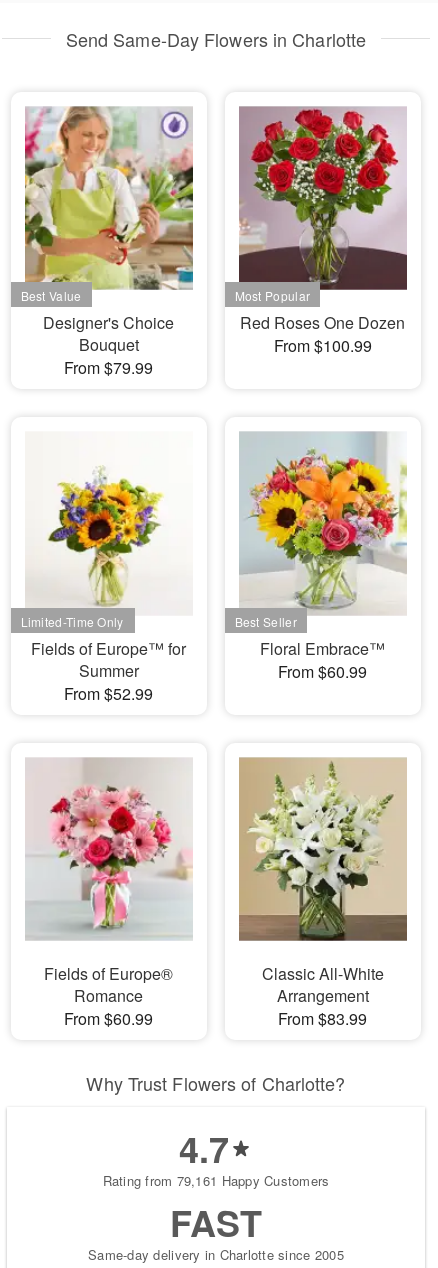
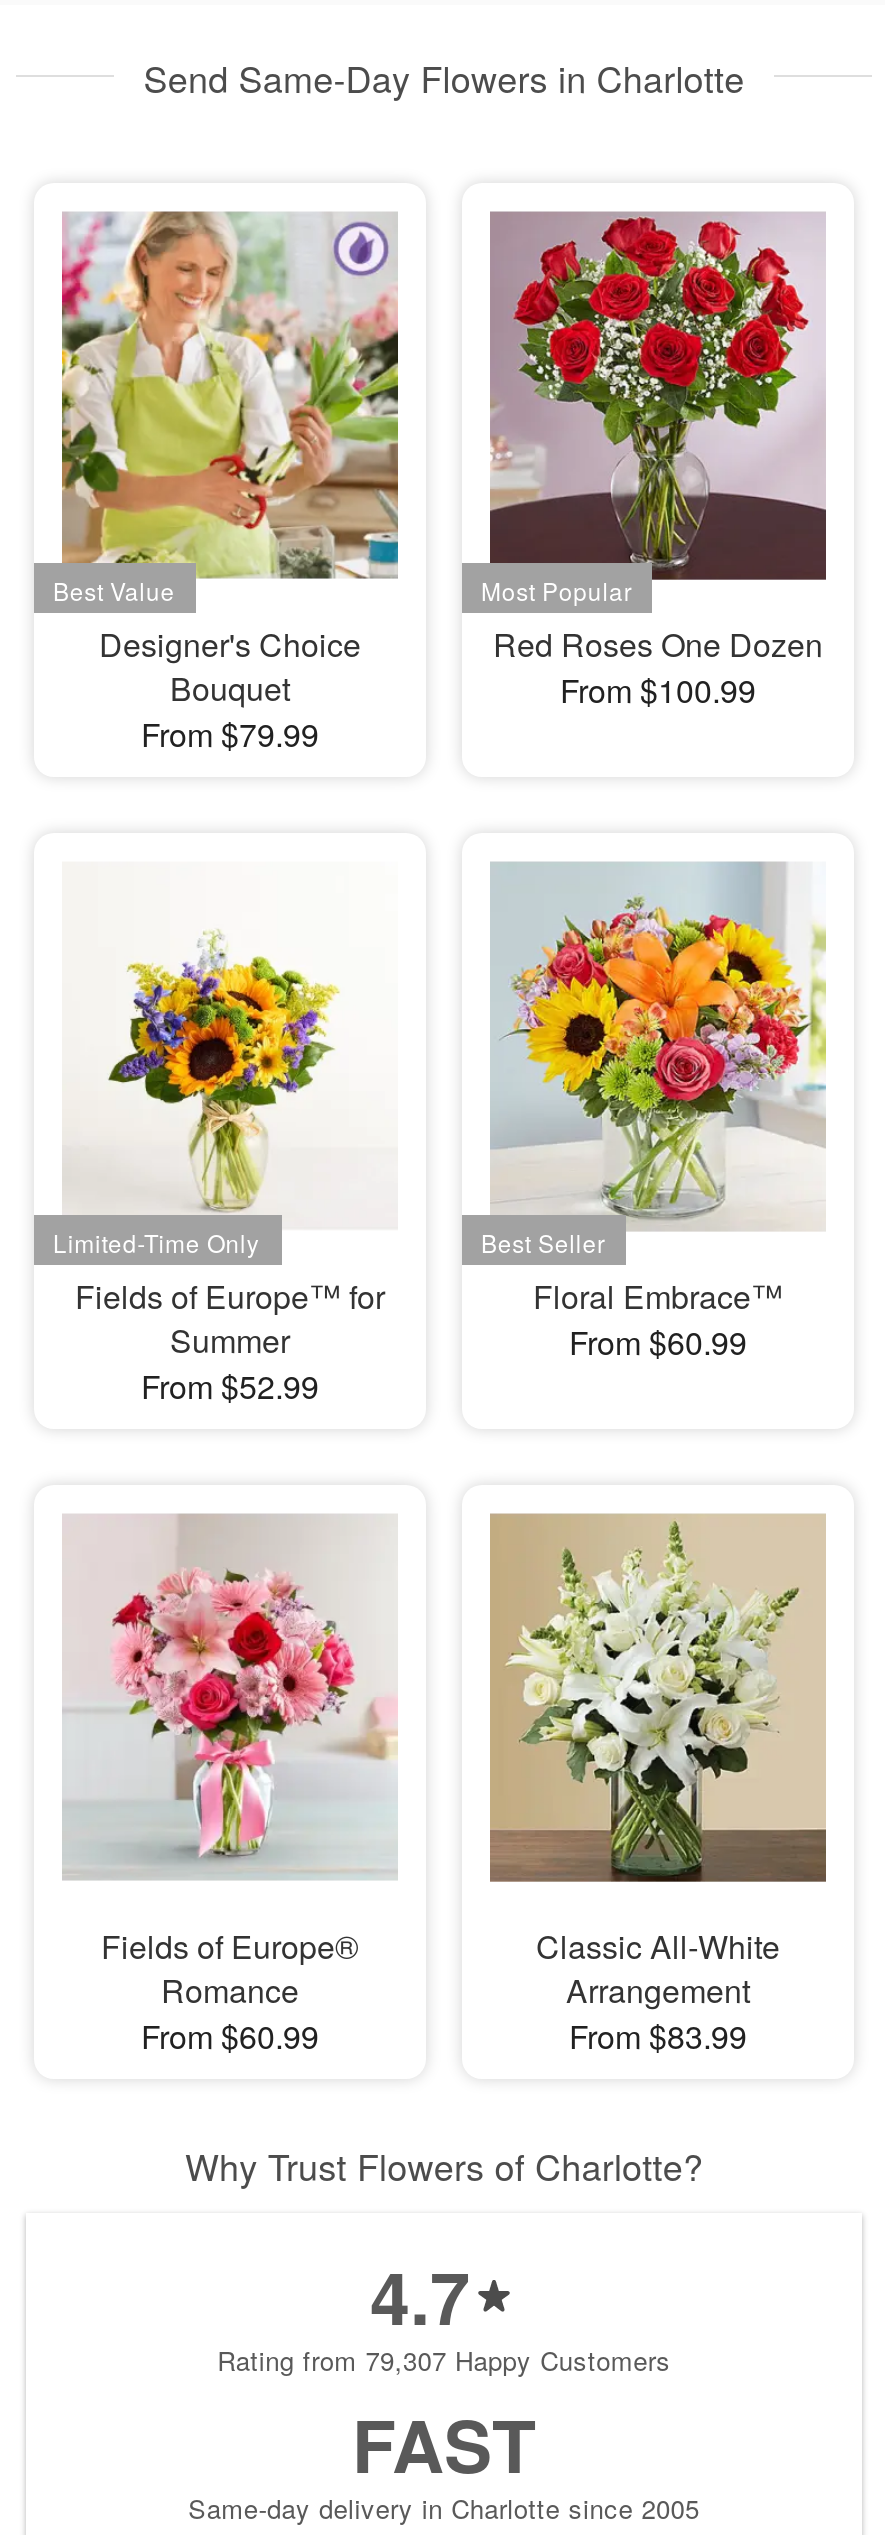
[103,1171,329,1190] Rating from 79,161 Happy Customers -> [217,2341,671,2379] Rating from 79,307 Happy Customers

